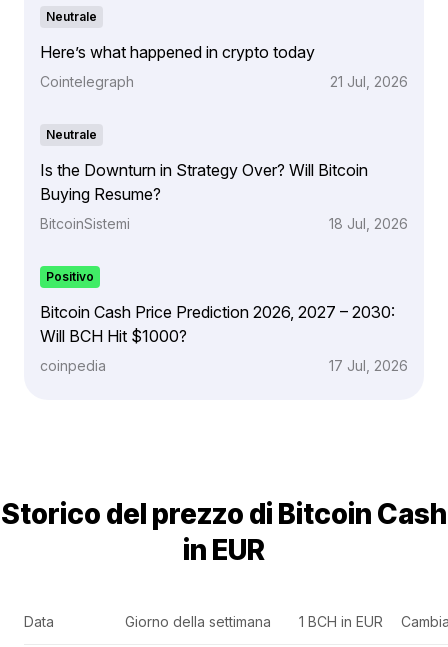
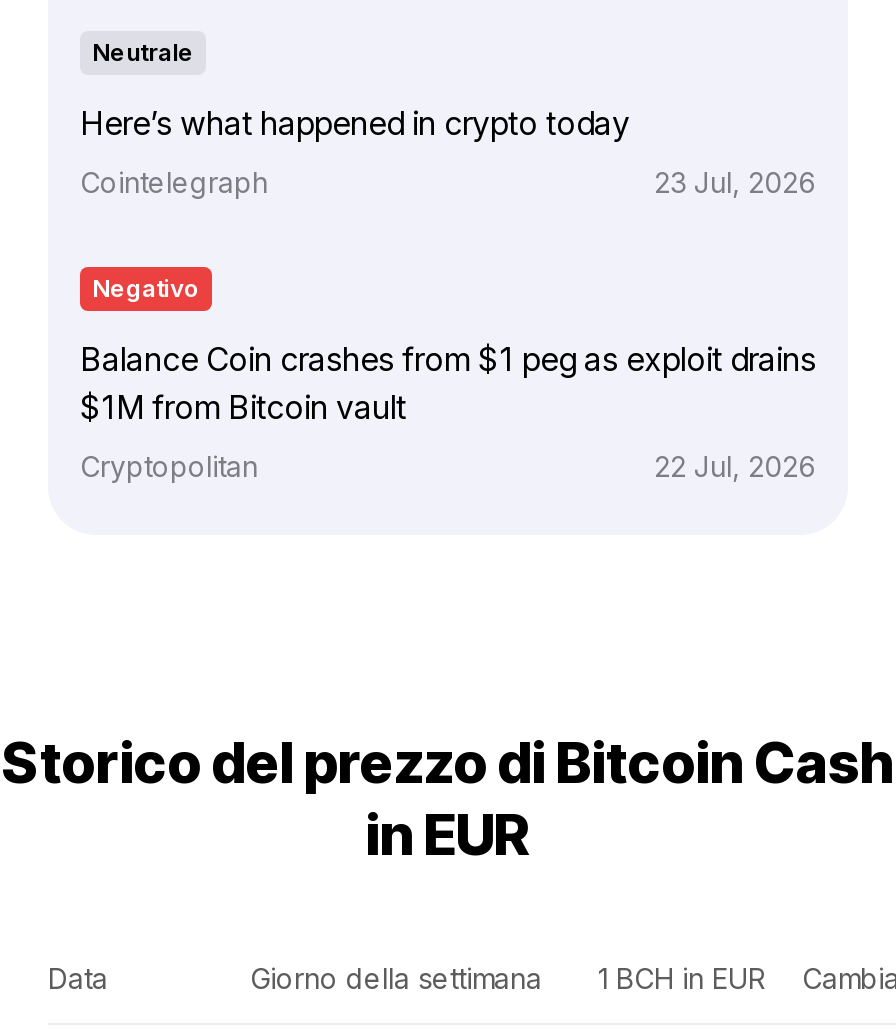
[40,73,408,374] 21 Jul, 2026 | Neutrale | Is the Downturn in Strategy Over? Will Bitcoin | Buying Resume? | BitcoinSistemi | 18 Jul, 2026 | Positivo | Bitcoin Cash Price Prediction 2026, 2027 – 2030: | Will BCH Hit $1000? | coinpedia | 17 Jul, 2026 -> [80,165,816,483] 23 Jul, 2026 | Negativo | Balance Coin crashes from $1 peg as exploit drains | $1M from Bitcoin vault | Cryptopolitan | 22 Jul, 2026

